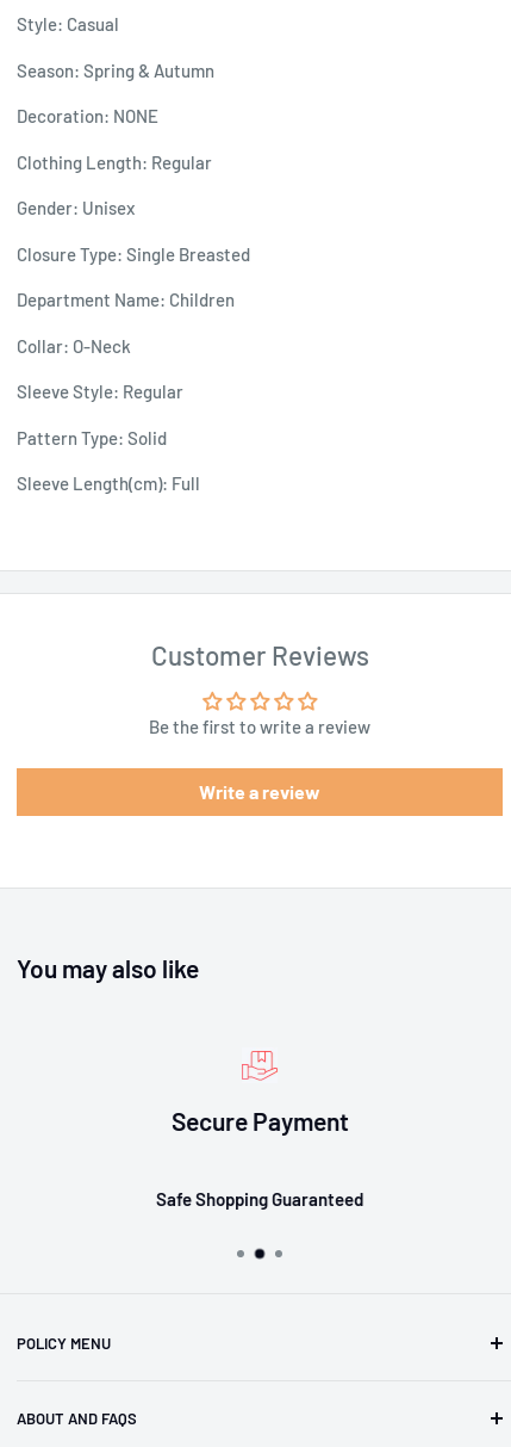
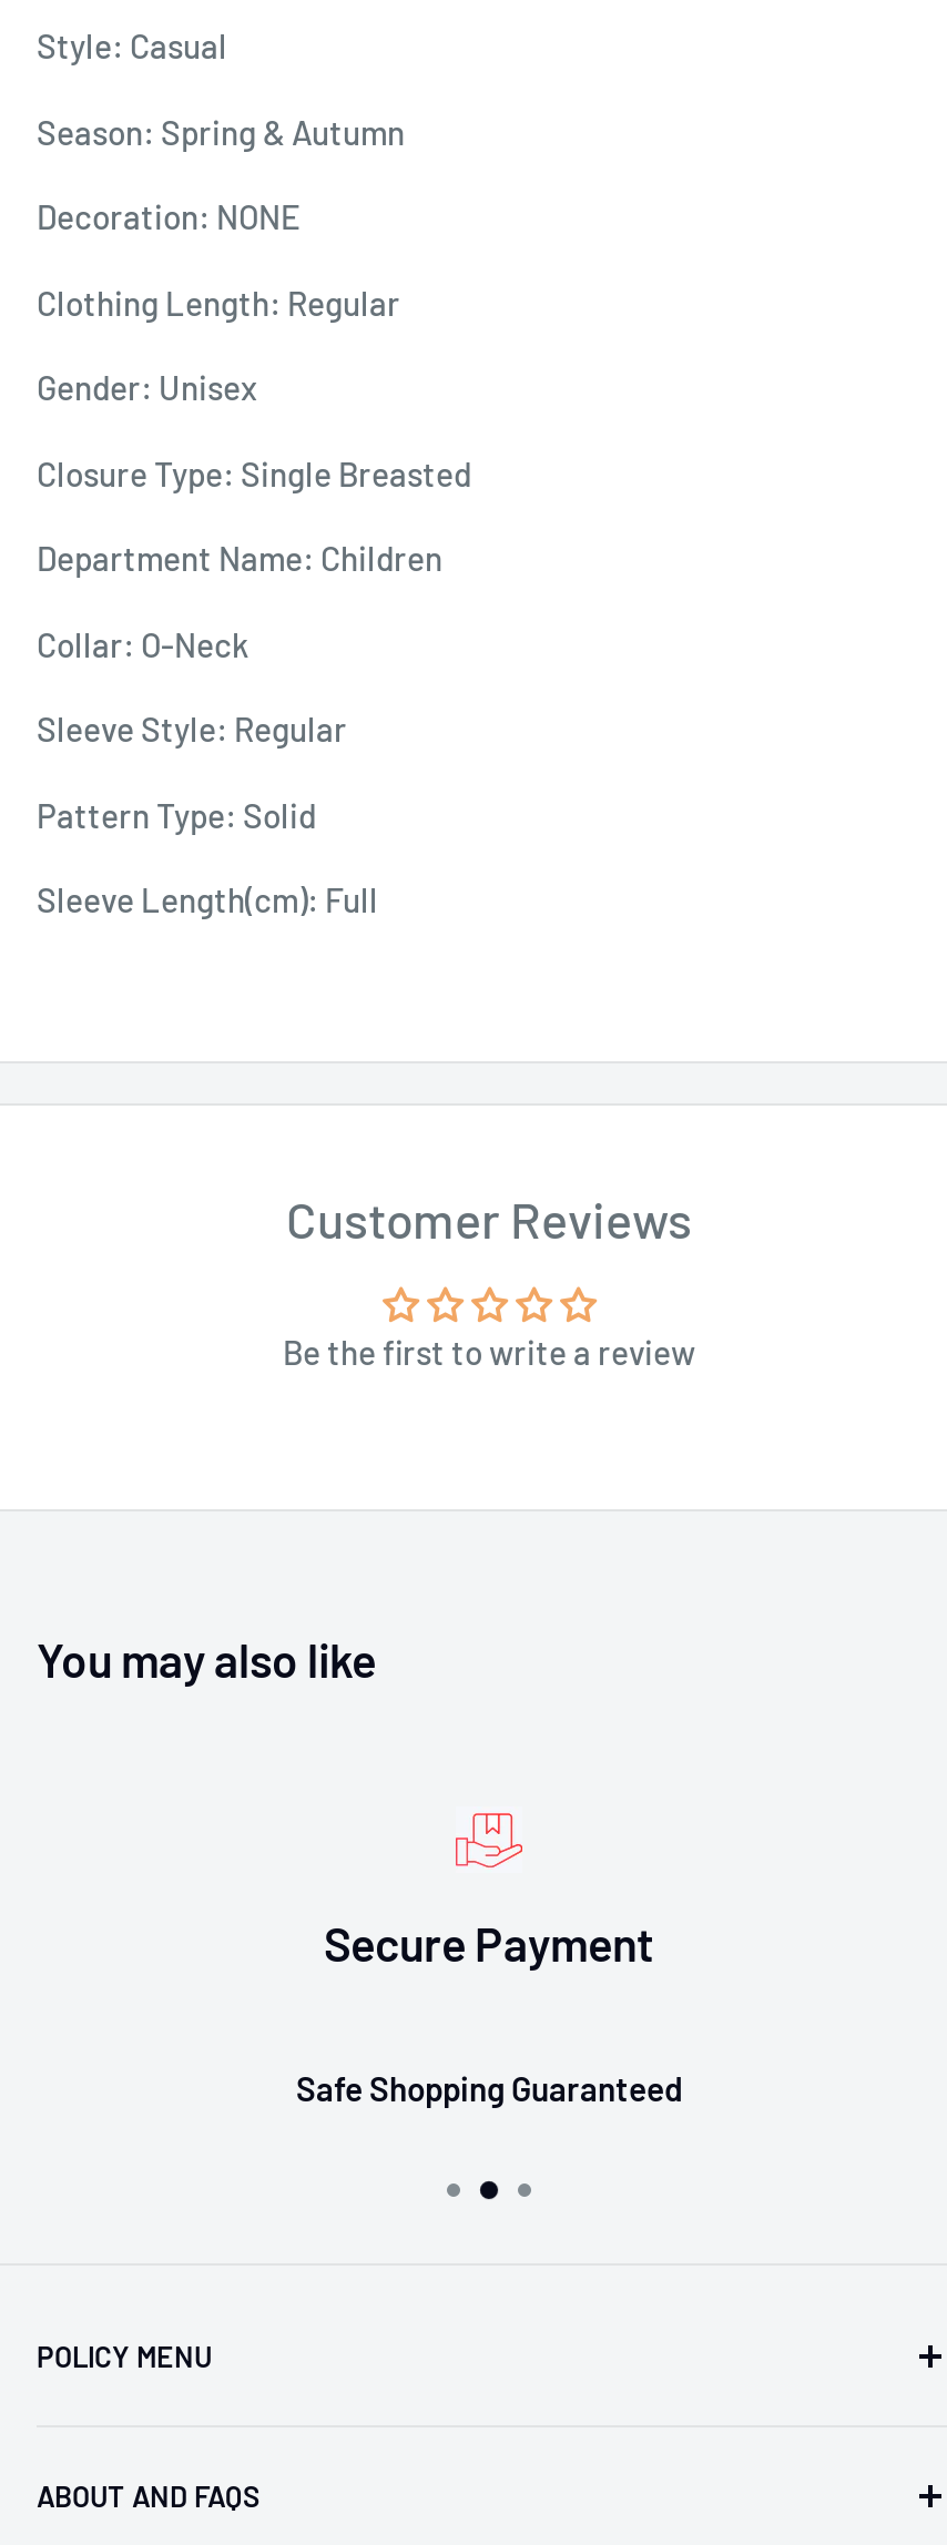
[199,780,320,802] Write a review -> none

